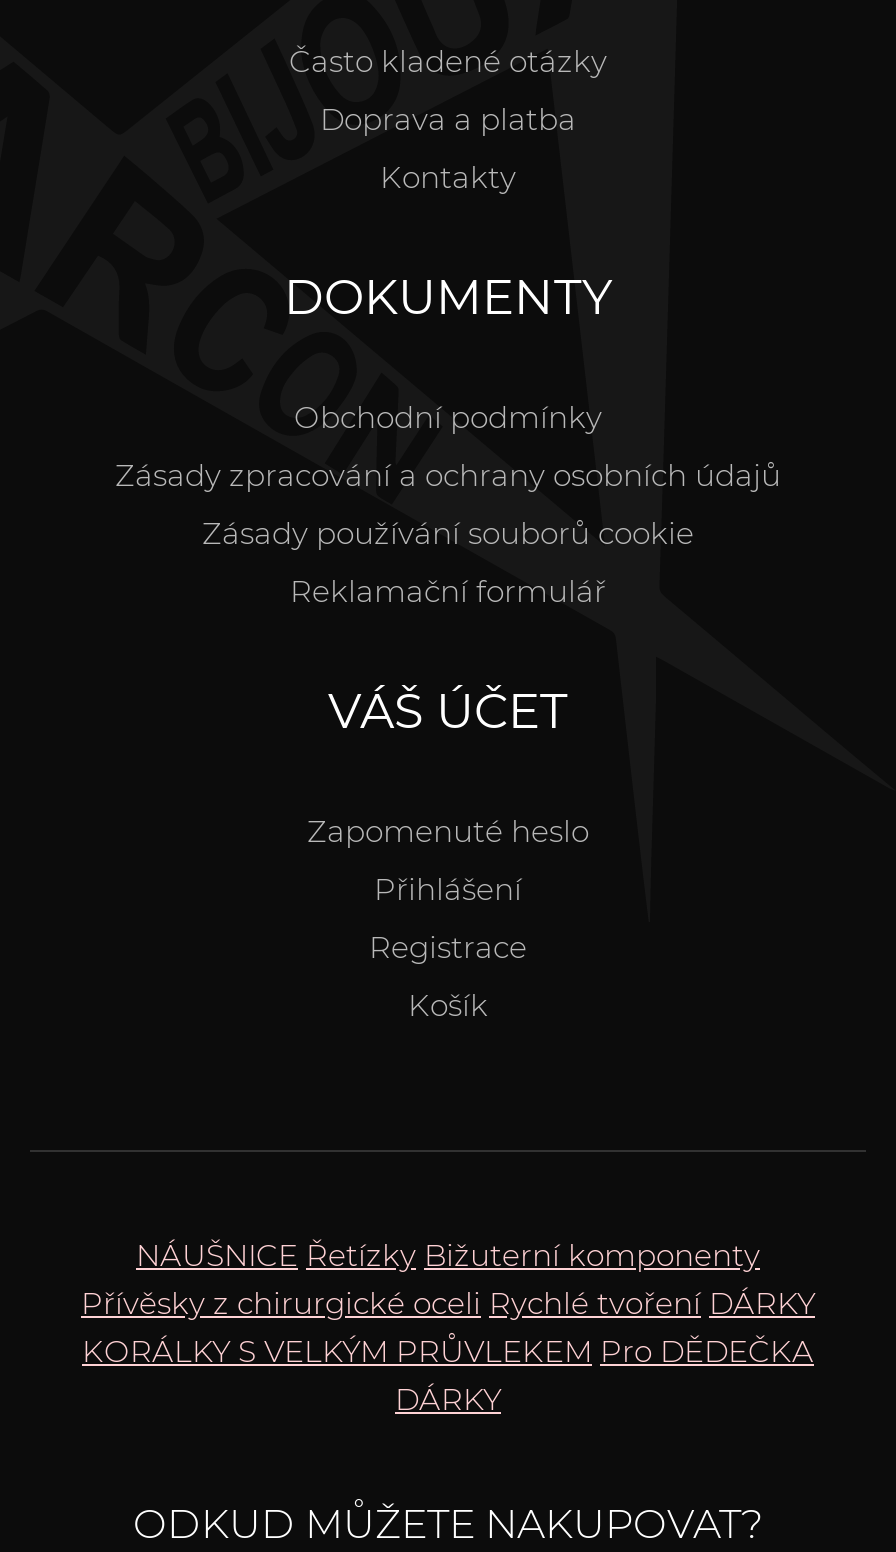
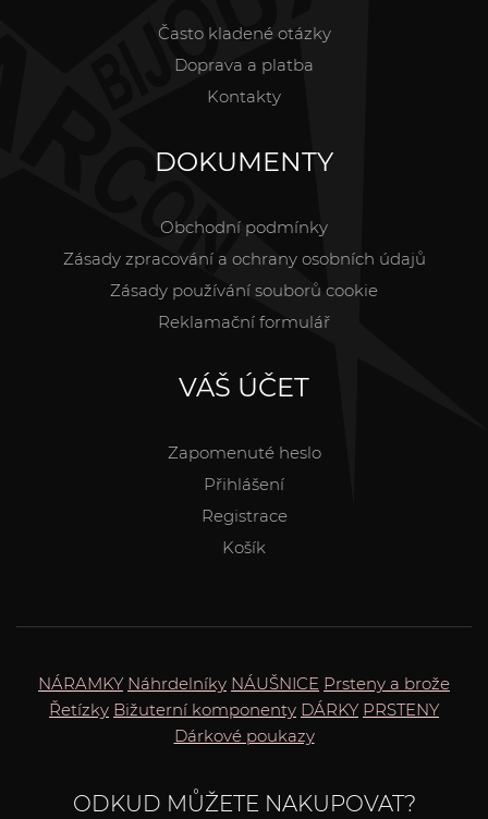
[81,1236,815,1418] NÁUŠNICE Řetízky Bižuterní komponenty | Přívěsky z chirurgické oceli Rychlé tvoření DÁRKY | KORÁLKY S VELKÝM PRŮVLEKEM Pro DĚDEČKA | DÁRKY -> [38,673,450,746] NÁRAMKY Náhrdelníky NÁUŠNICE Prsteny a brože | Řetízky Bižuterní komponenty DÁRKY PRSTENY | Dárkové poukazy

